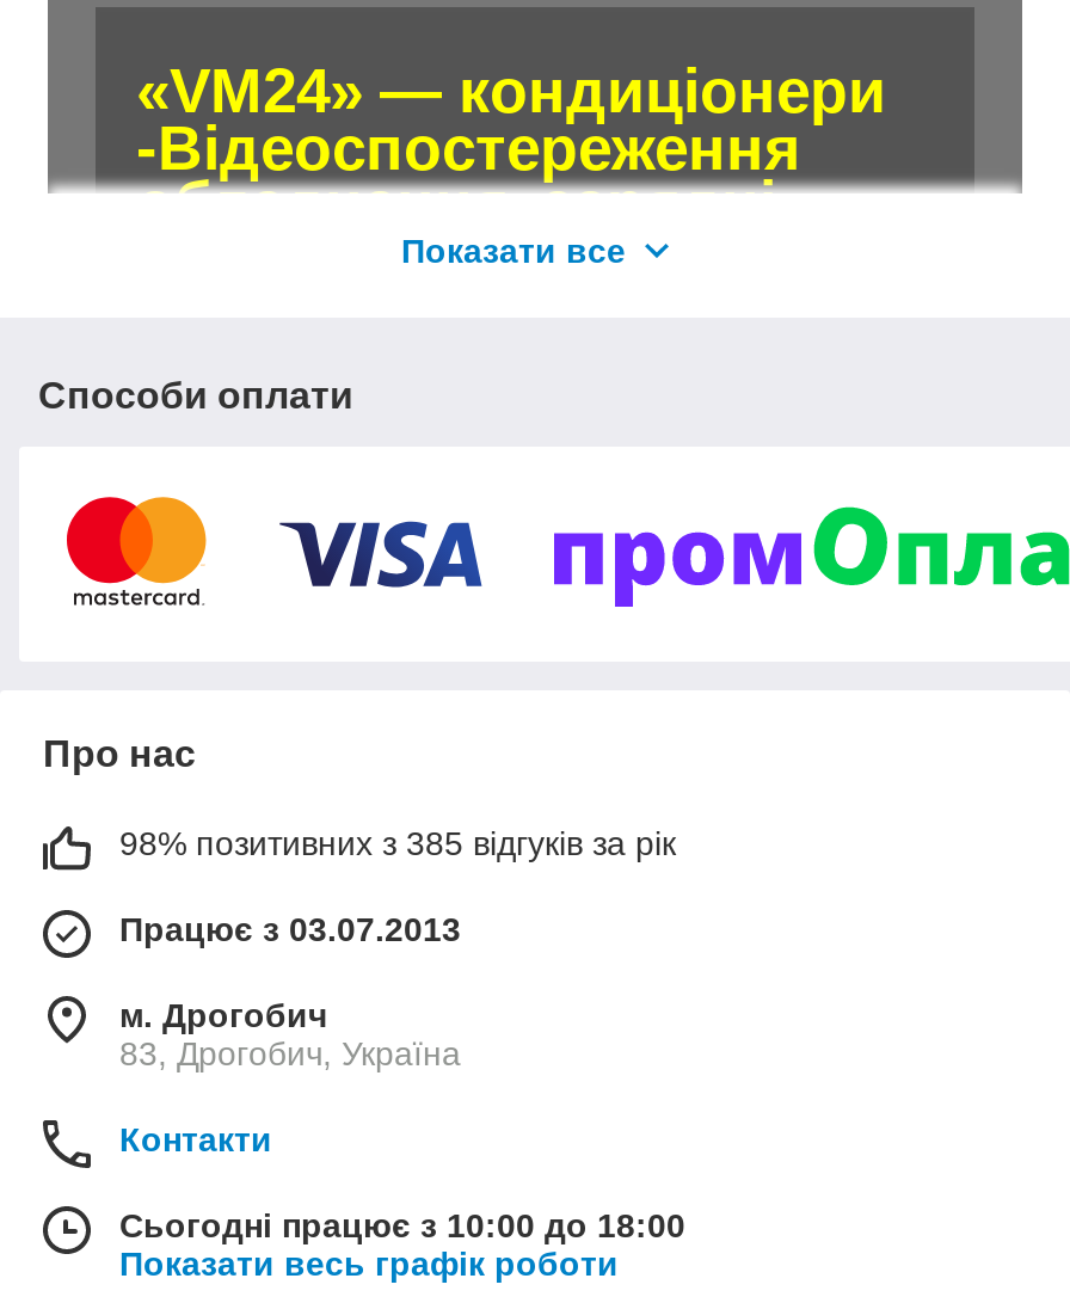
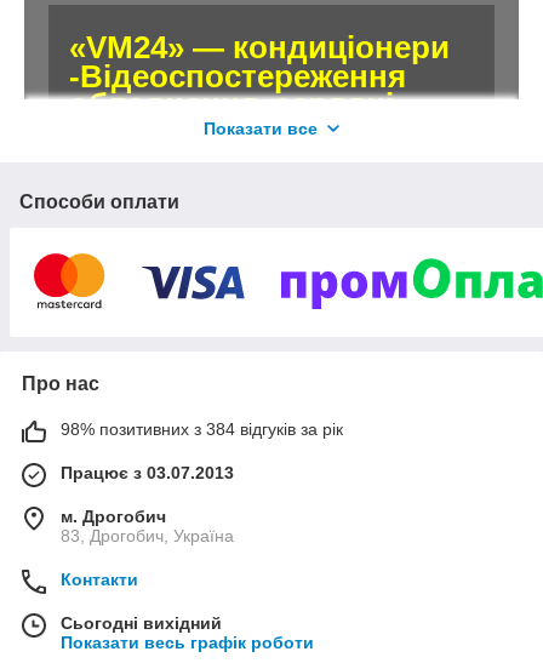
[119,825,676,863] 98% позитивних з 385 відгуків за рік -> [61,420,343,439] 98% позитивних з 384 відгуків за рік
[119,1207,685,1245] Сьогодні працює з 10:00 до 18:00 -> [61,614,222,633] Сьогодні вихідний

